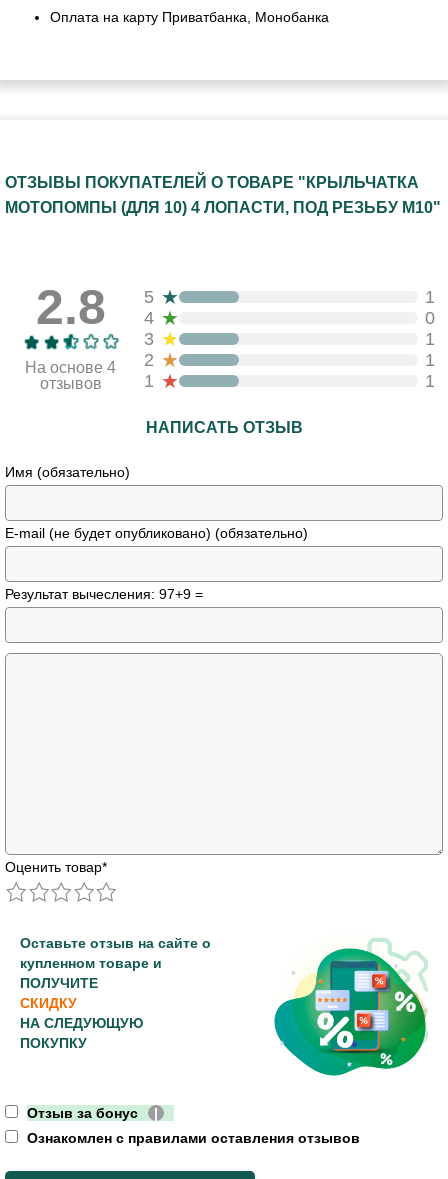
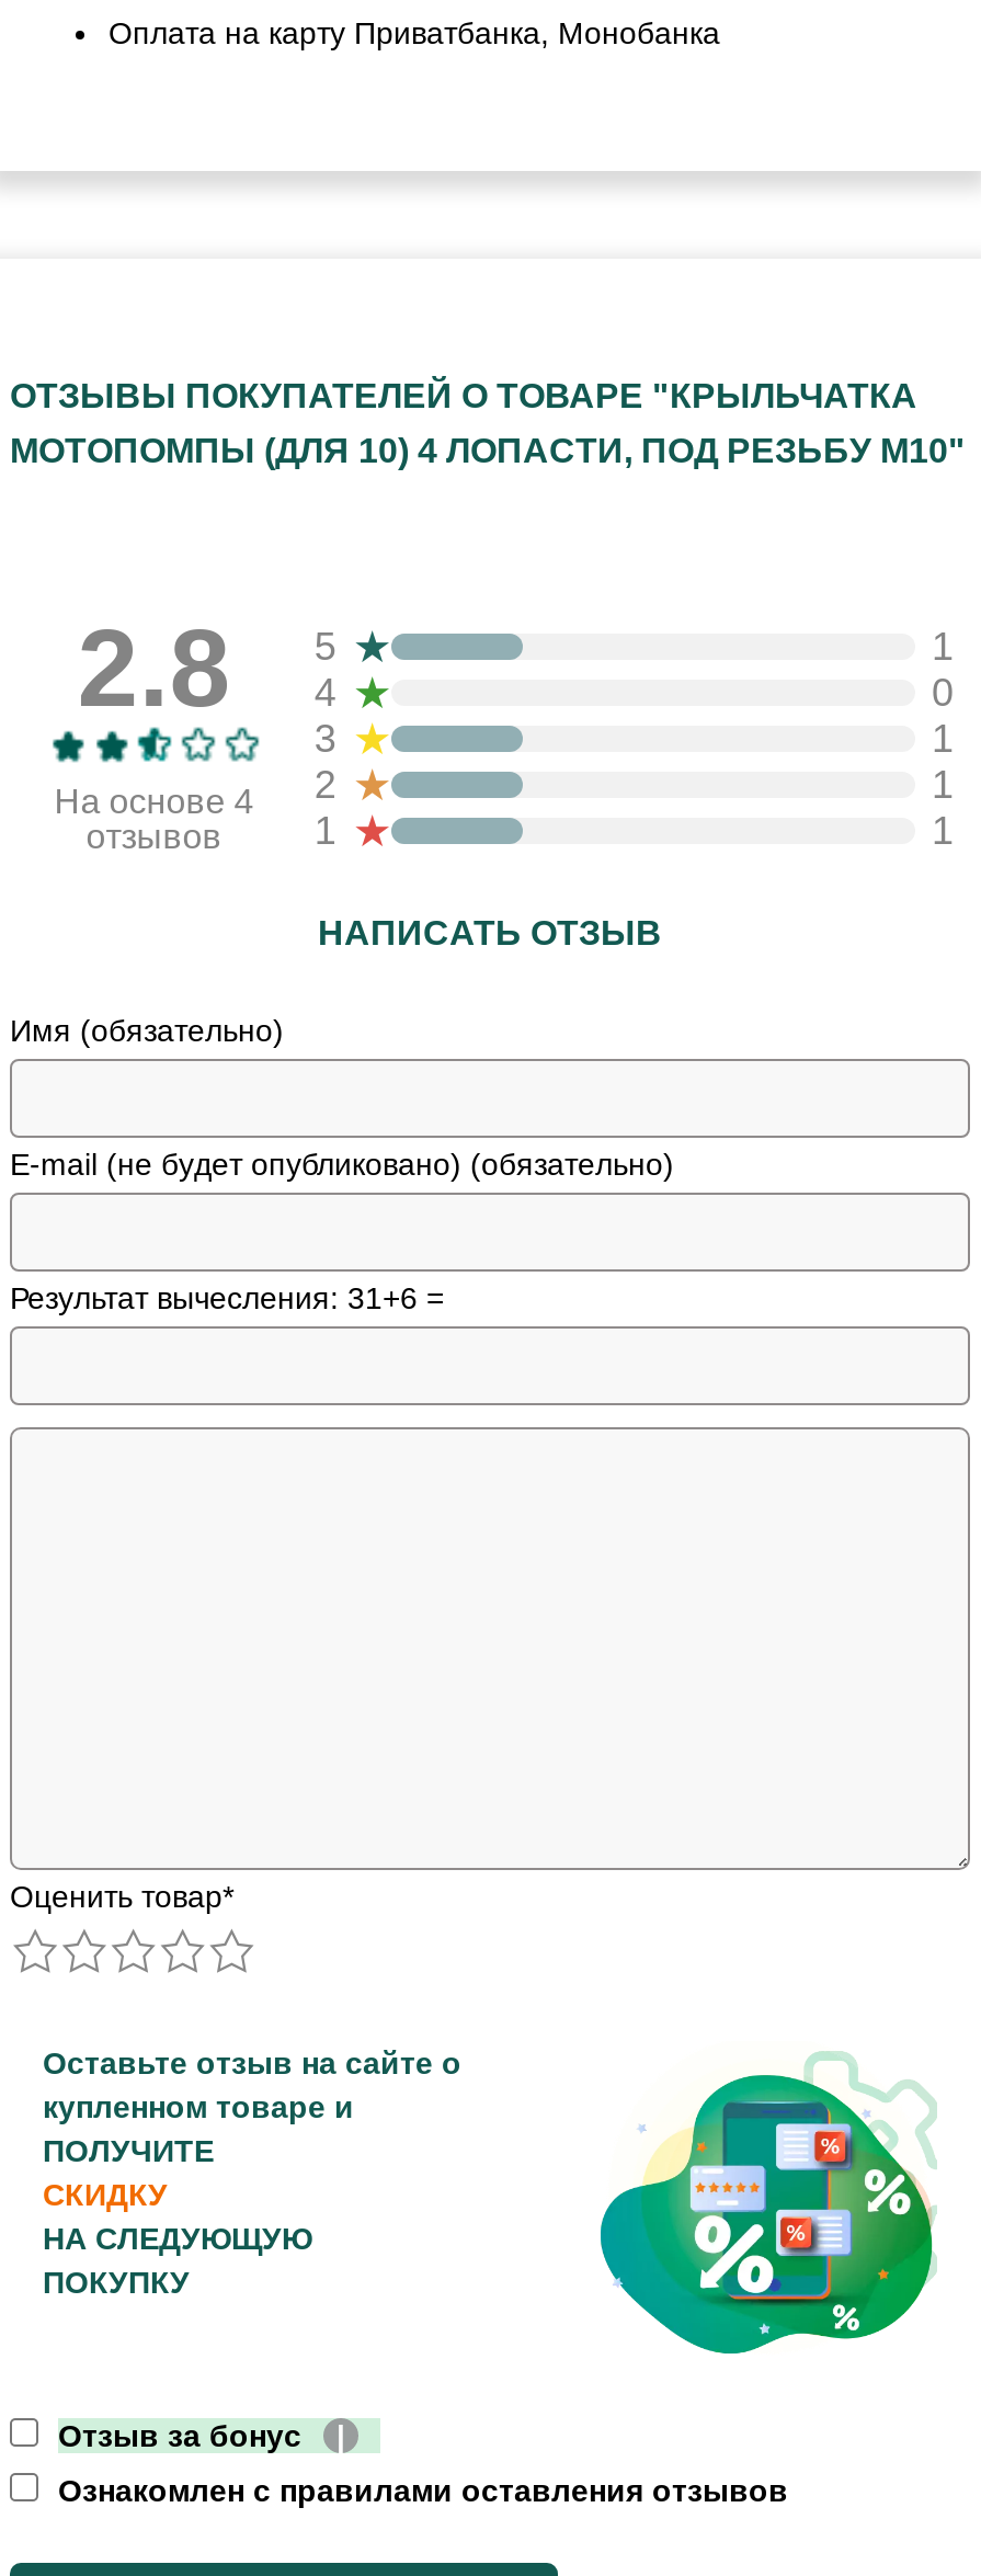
[5,586,203,602] Результат вычесления: 97+9 = -> [10,1281,444,1316] Результат вычесления: 31+6 =

